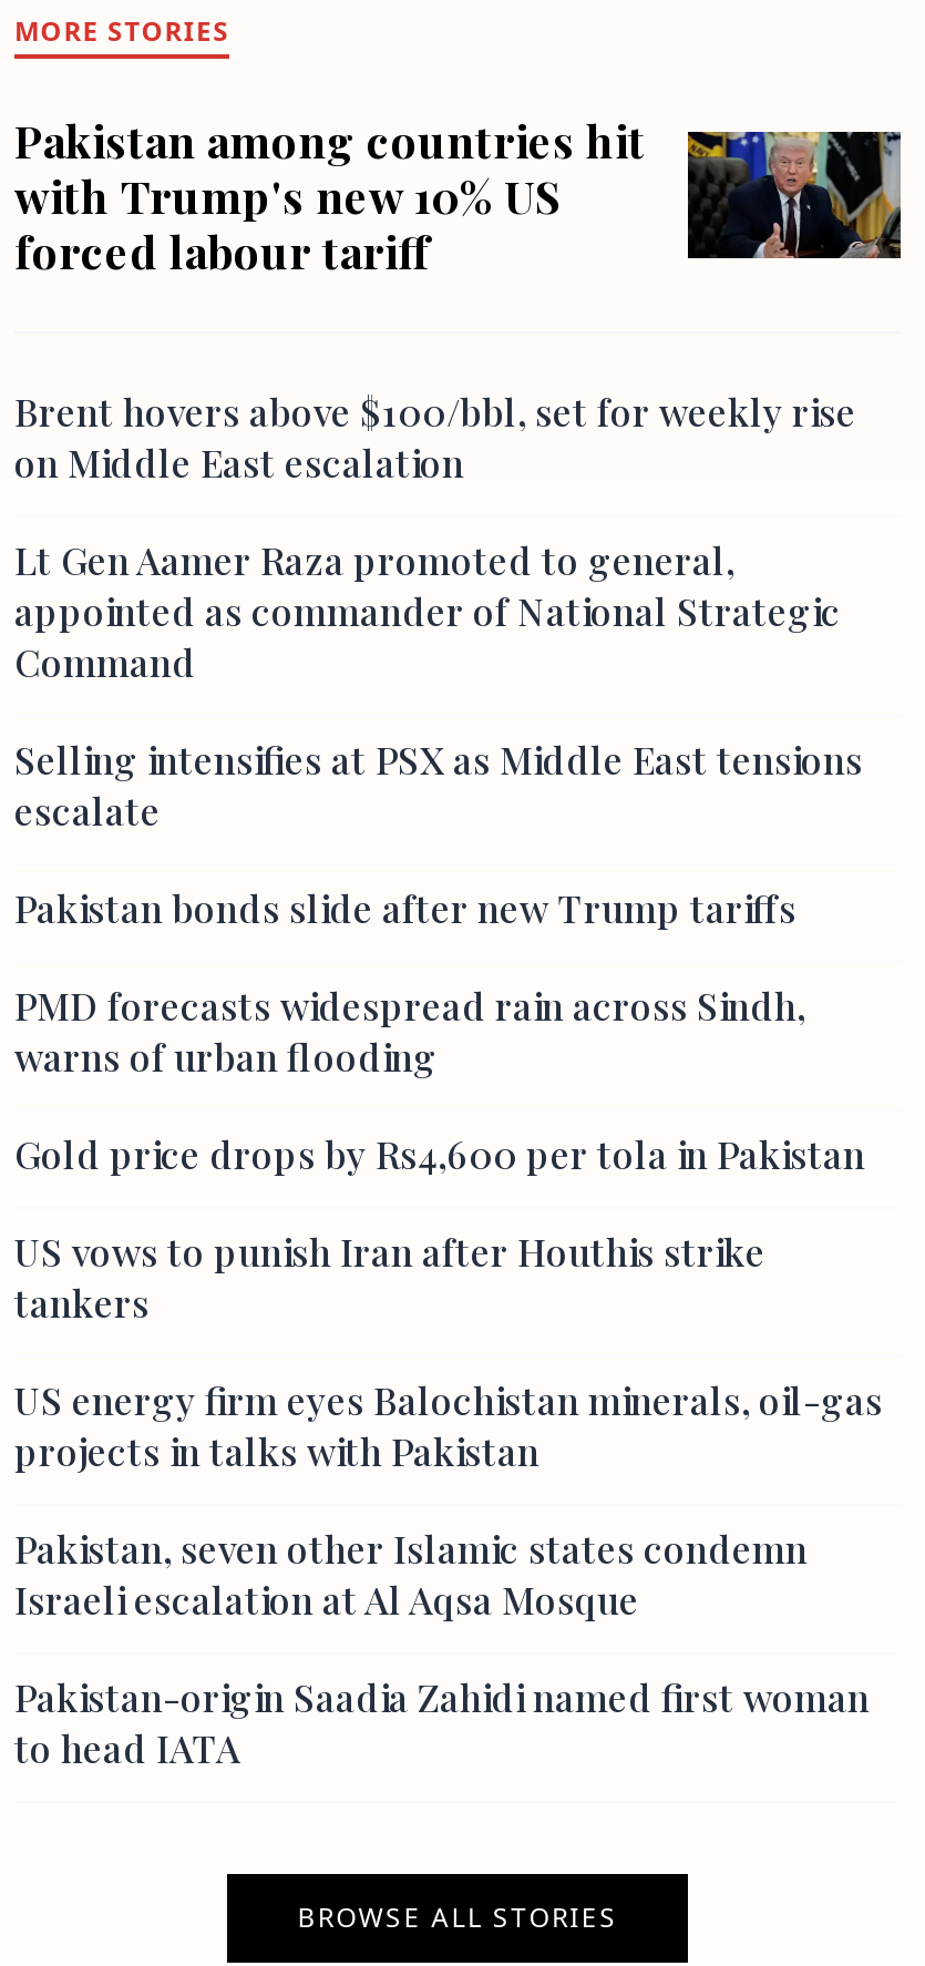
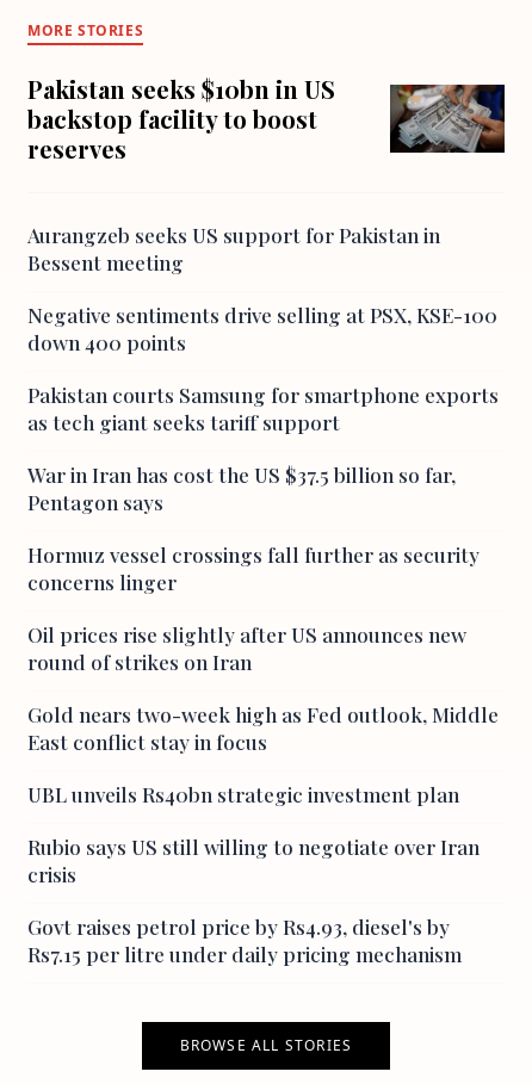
[14,110,646,280] Pakistan among countries hit | with Trump's new 10% US | forced labour tariff -> [27,73,335,165] Pakistan seeks $10bn in US | backstop facility to boost | reserves
[688,130,903,260] [image] -> [390,83,506,154] [image]
[14,387,856,487] Brent hovers above $100/bbl, set for weekly rise | on Middle East escalation -> [27,222,440,275] Aurangzeb seeks US support for Pakistan in | Bessent meeting
[14,535,841,686] Lt Gen Aamer Raza promoted to general, | appointed as commander of National Strategic | Command -> [27,302,497,355] Negative sentiments drive selling at PSX, KSE-100 | down 400 points
[14,735,863,834] Selling intensifies at PSX as Middle East tensions | escalate -> [27,382,499,435] Pakistan courts Samsung for smartphone exports | as tech giant seeks tariff support
[14,883,796,932] Pakistan bonds slide after new Trump tariffs -> [27,462,456,515] War in Iran has cost the US $37.5 billion so far, | Pentagon says
[14,981,805,1081] PMD forecasts widespread rain across Sindh, | warns of urban flooding -> [27,541,480,595] Hormuz vessel crossings fall further as security | concerns linger
[14,1129,865,1178] Gold price drops by Rs4,600 per tola in Pakistan -> [27,621,466,675] Oil prices rise slightly after US announces new | round of strikes on Iran
[14,1227,765,1327] US vows to punish Iran after Houthis strike | tankers -> [27,701,499,755] Gold nears two-week high as Fed outlook, Middle | East conflict stay in focus
[14,1375,883,1475] US energy firm eyes Balochistan minerals, oil-gas | projects in talks with Pakistan -> [27,781,459,807] UBL unveils Rs40bn strategic investment plan
[14,1524,808,1624] Pakistan, seven other Islamic states condemn | Israeli escalation at Al Aqsa Mosque -> [27,834,480,887] Rubio says US still willing to negotiate over Iran | crisis
[14,1672,870,1772] Pakistan-origin Saadia Zahidi named first woman | to head IATA -> [27,913,462,967] Govt raises petrol price by Rs4.93, diesel's by | Rs7.15 per litre under daily pricing mechanism

